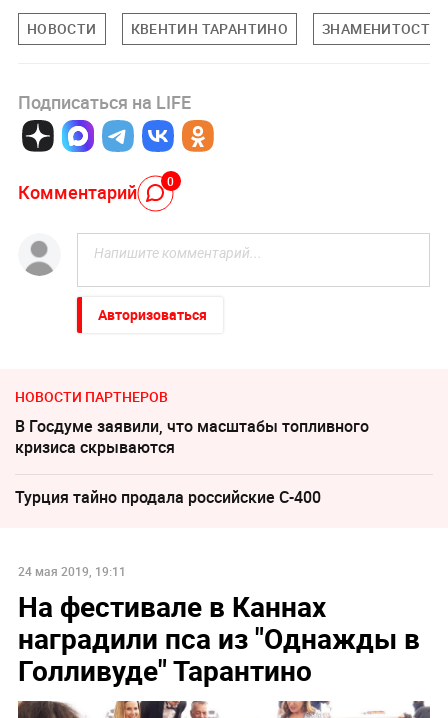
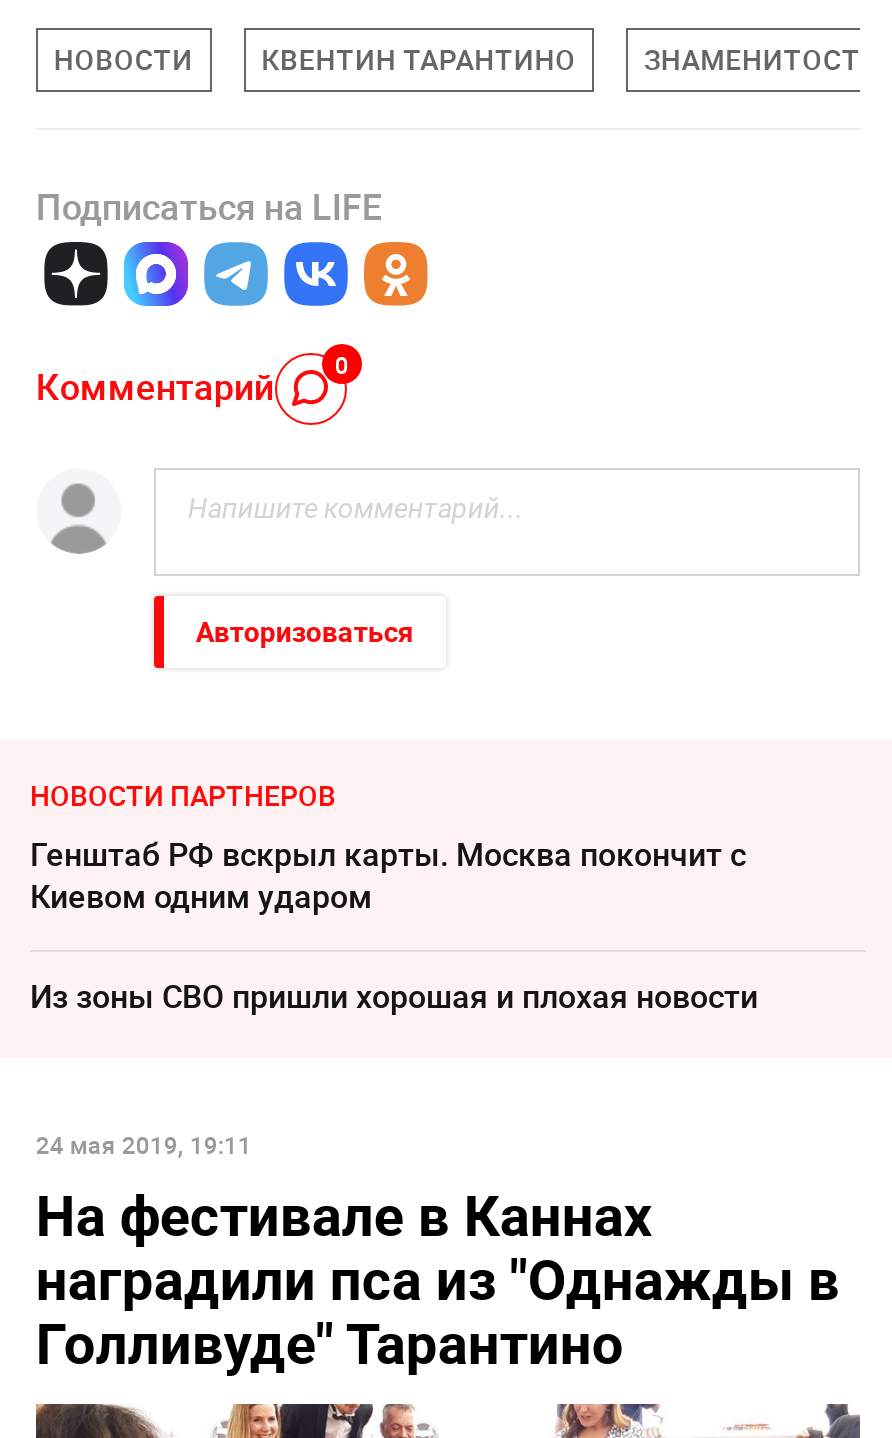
[15,415,369,458] В Госдуме заявили, что масштабы топливного | кризиса скрываются -> [30,832,746,918] Генштаб РФ вскрыл карты. Москва покончит с | Киевом одним ударом
[15,486,321,508] Турция тайно продала российские С-400 -> [30,974,758,1018] Из зоны СВО пришли хорошая и плохая новости

